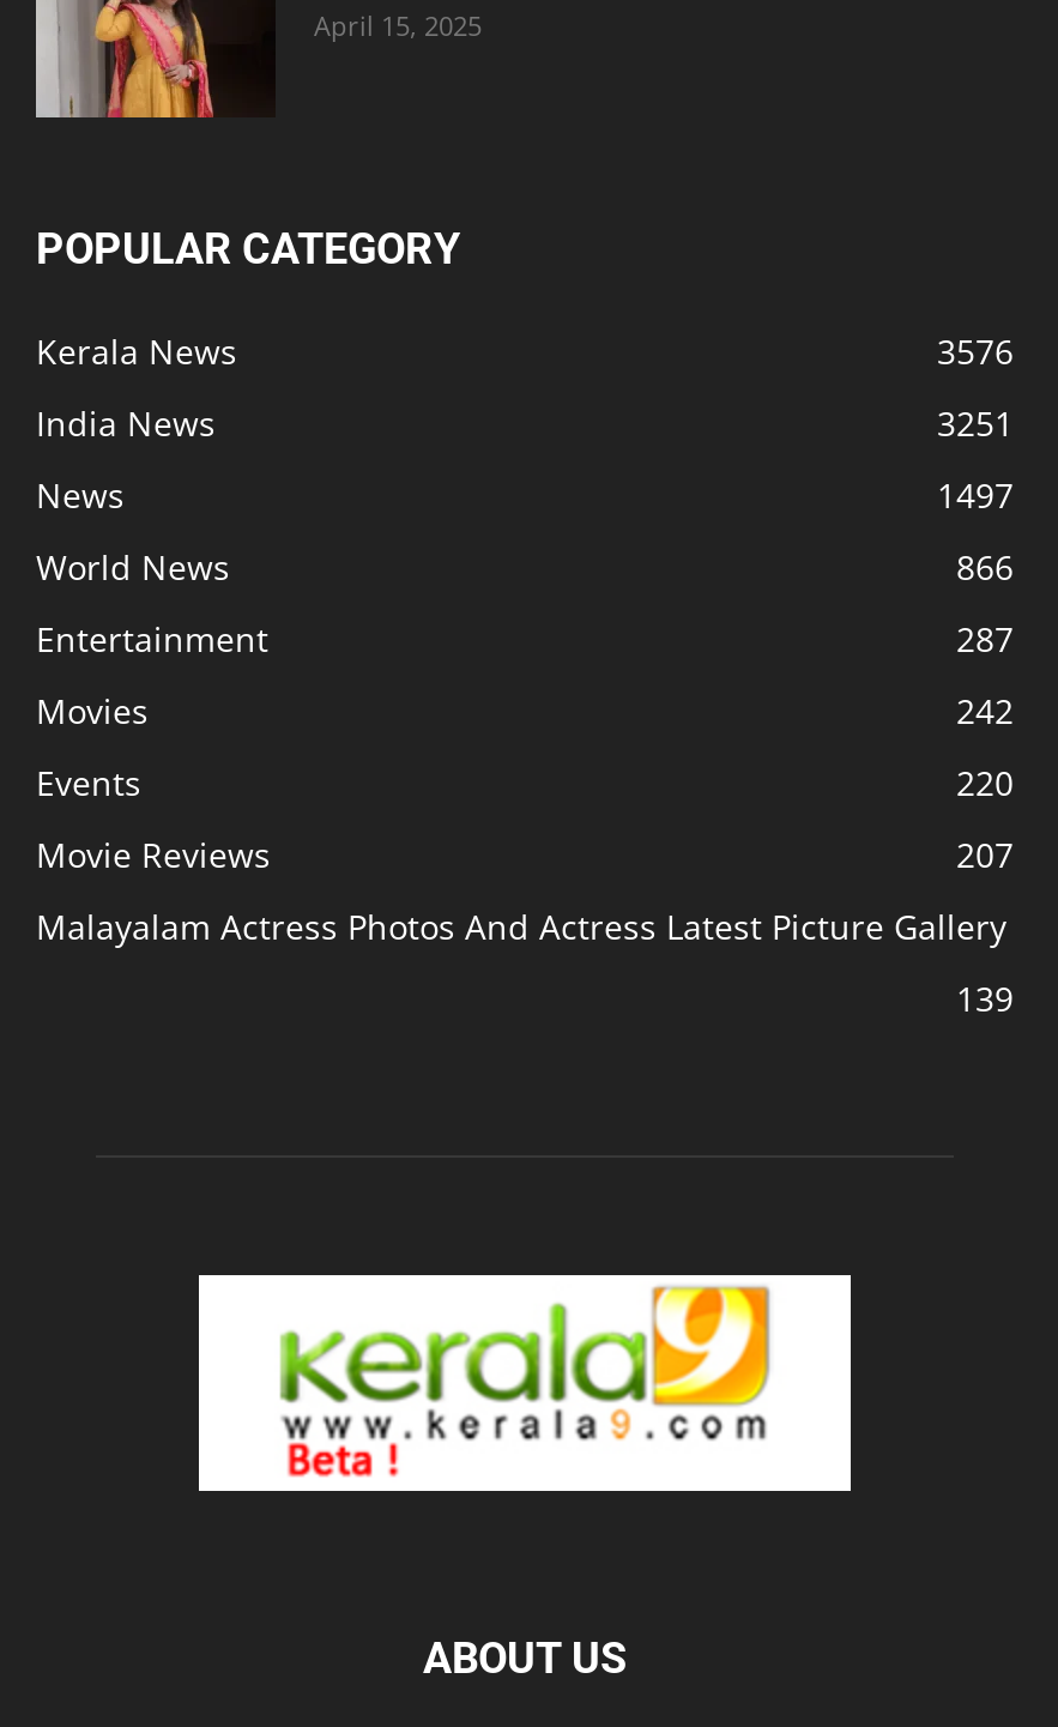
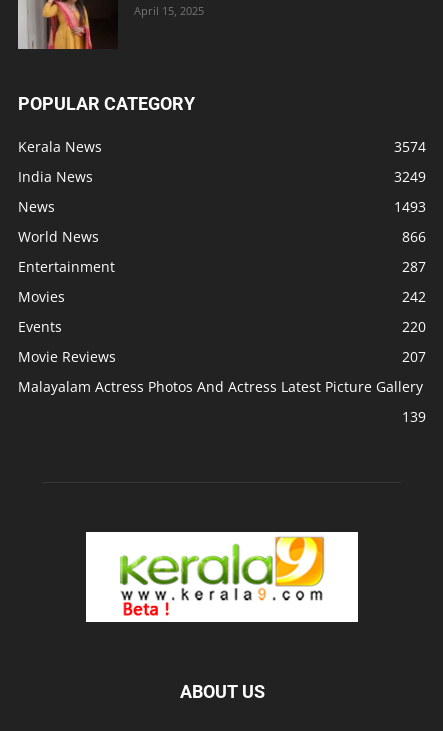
[937,328,1014,373] 3576 -> [394,137,426,156] 3574
[937,400,1014,445] 3251 -> [394,167,426,186] 3249
[937,472,1014,517] 1497 -> [394,197,426,216] 1493

